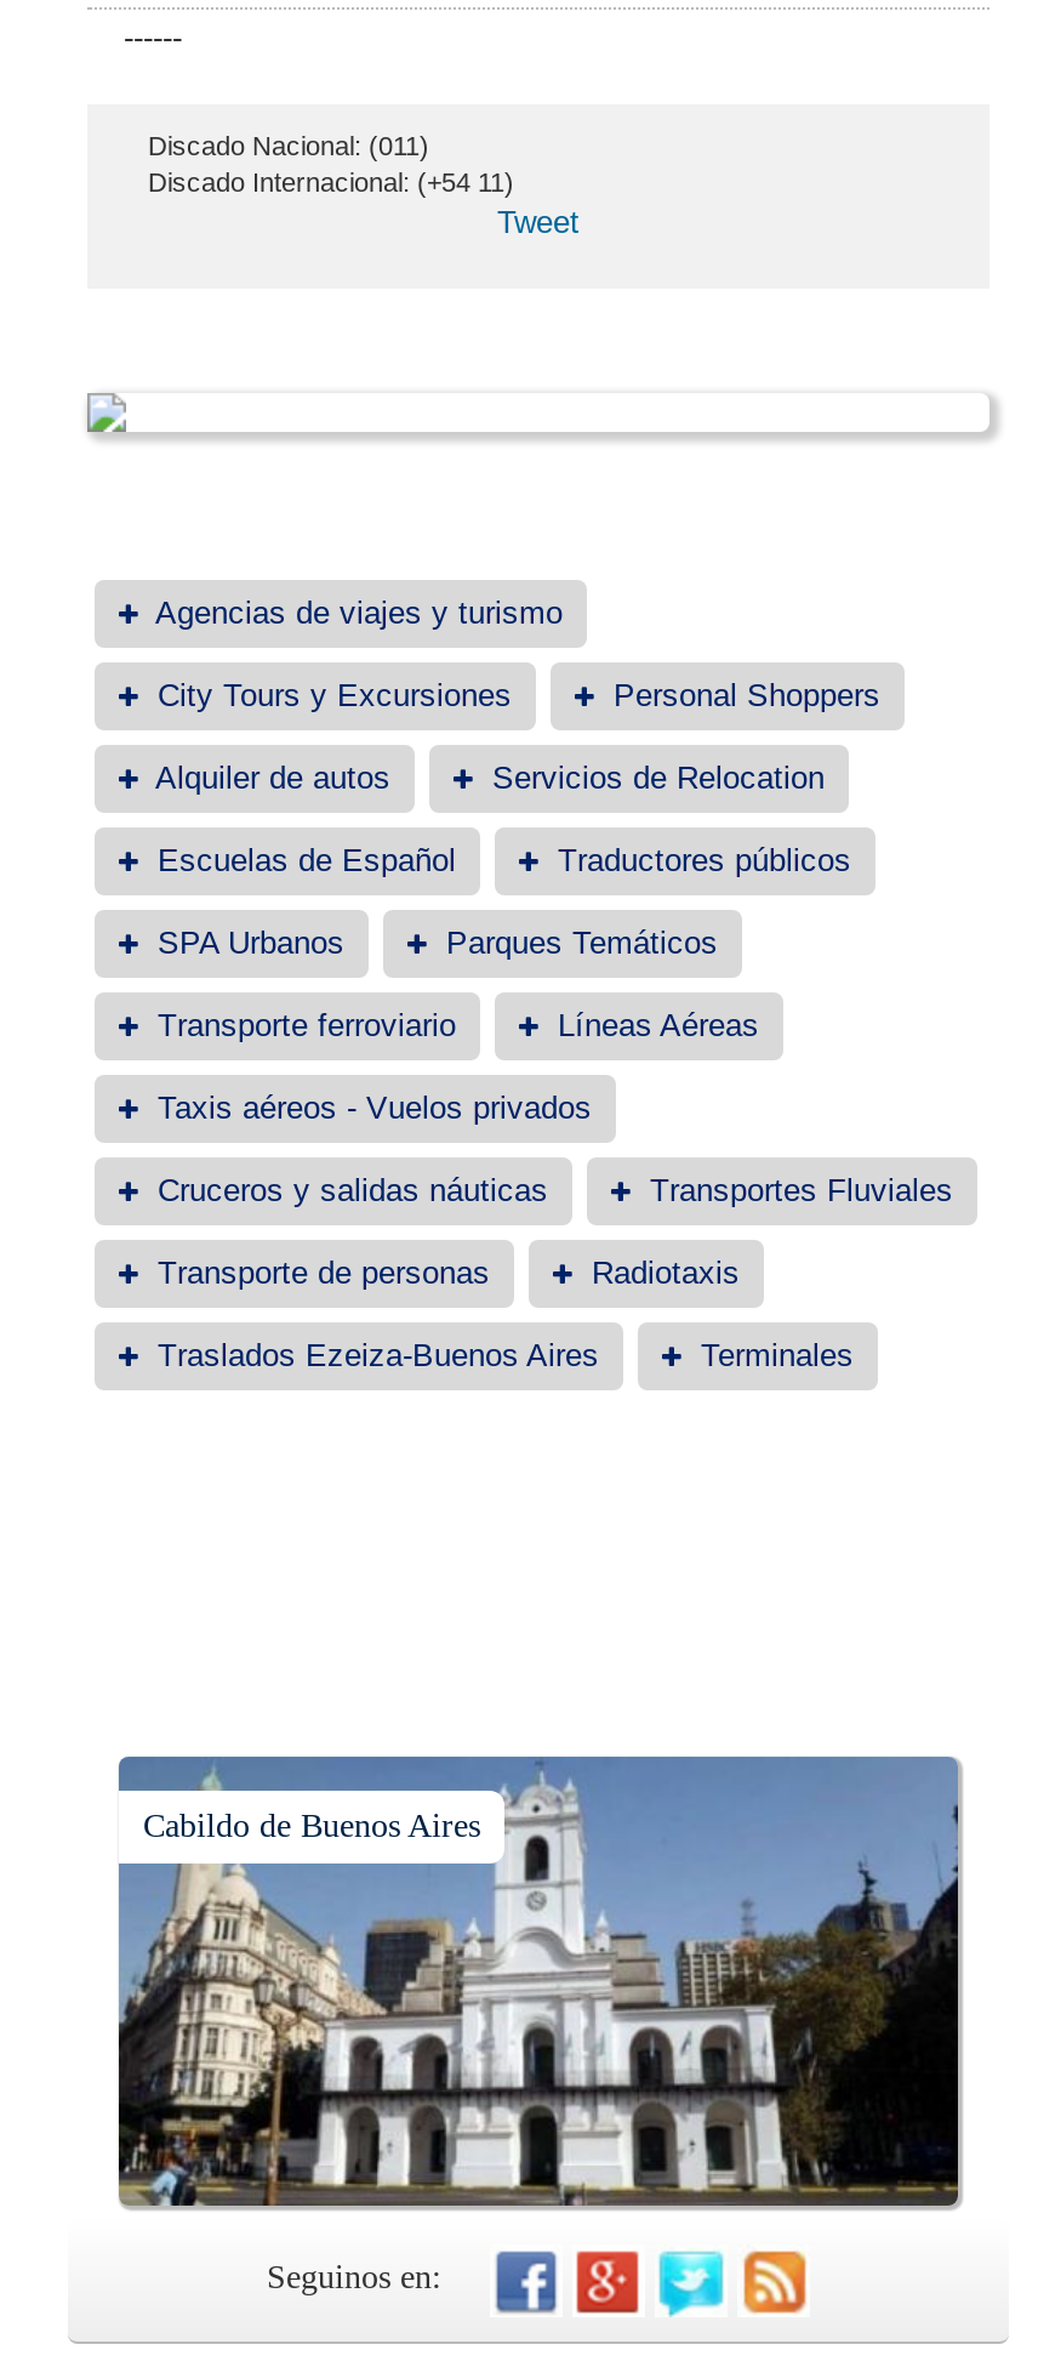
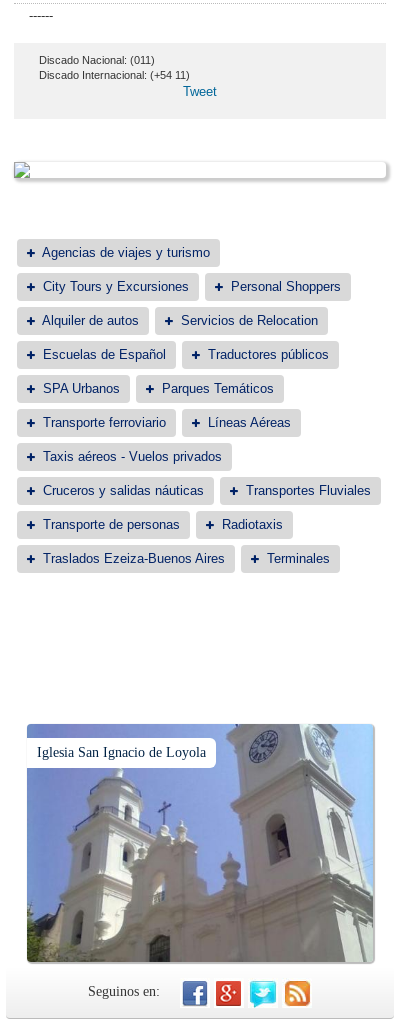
[116,1754,960,2206] [image] | Cabildo de Buenos Aires -> [26,723,374,963] [image] | Iglesia San Ignacio de Loyola

